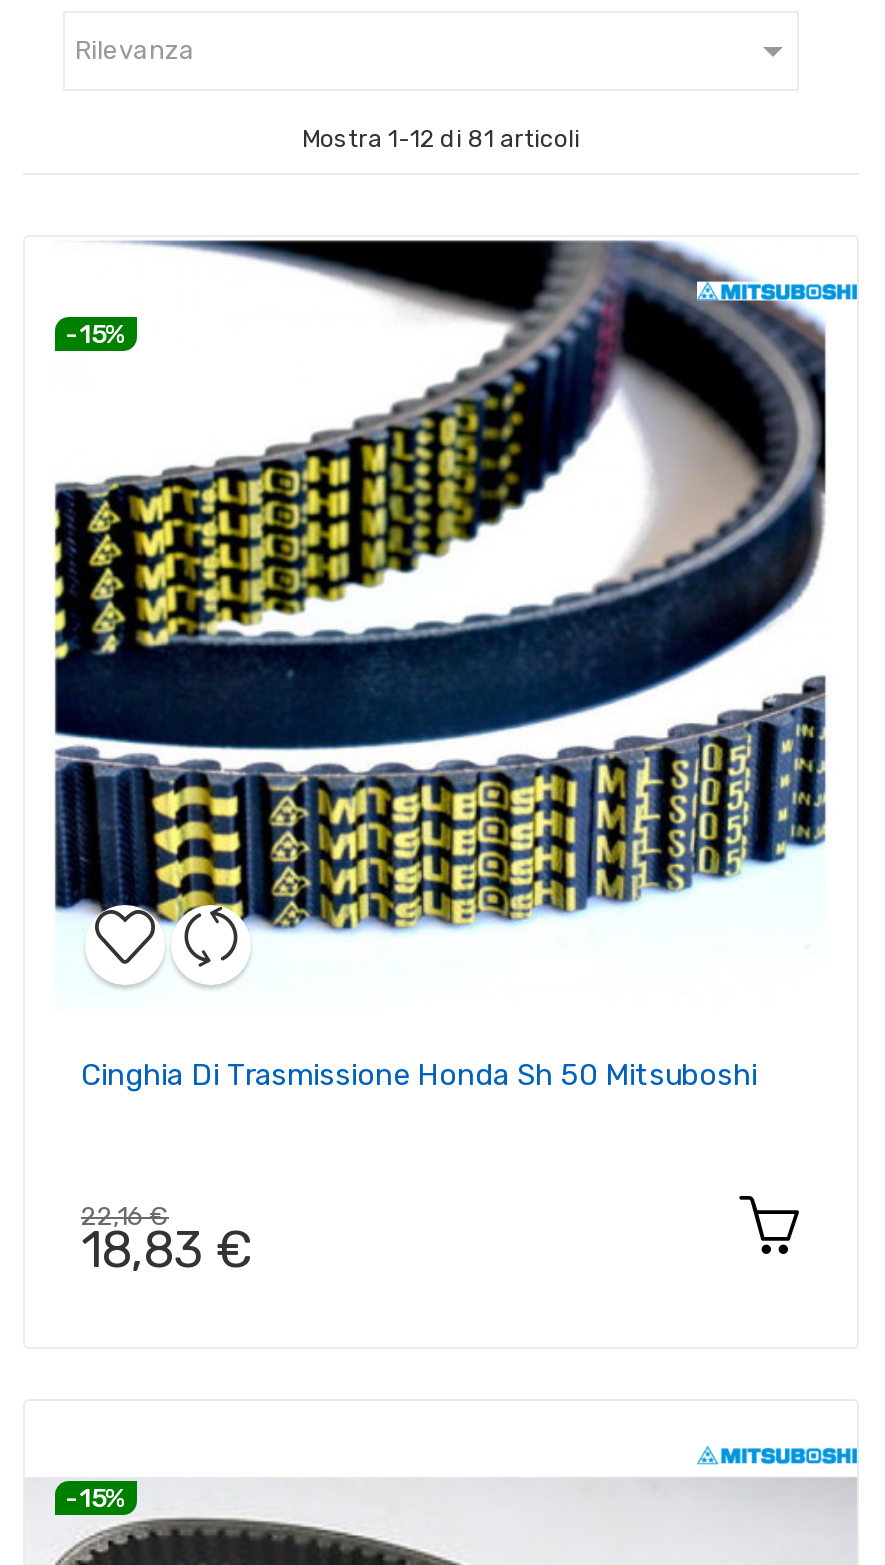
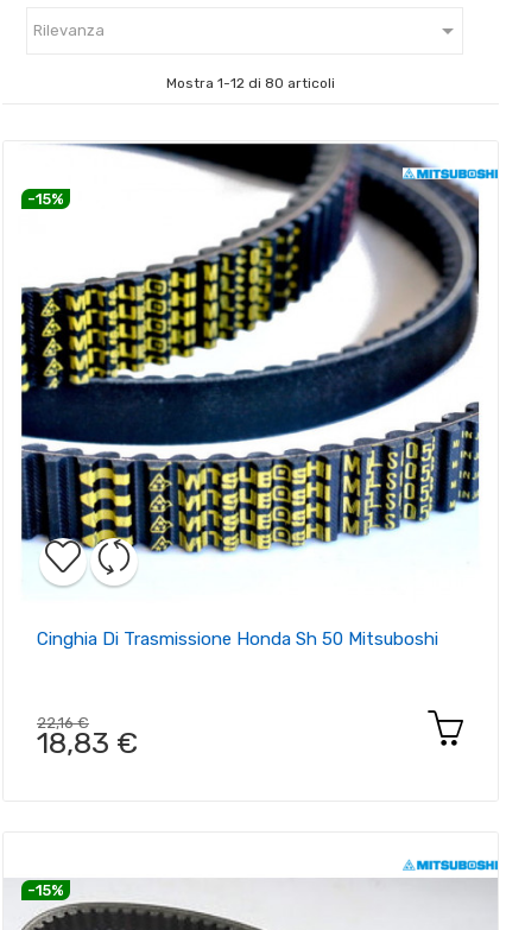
[302,124,580,152] Mostra 1-12 di 81 articoli -> [166,74,335,91] Mostra 1-12 di 80 articoli

